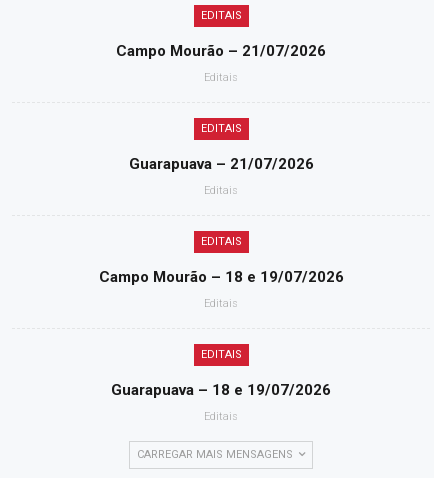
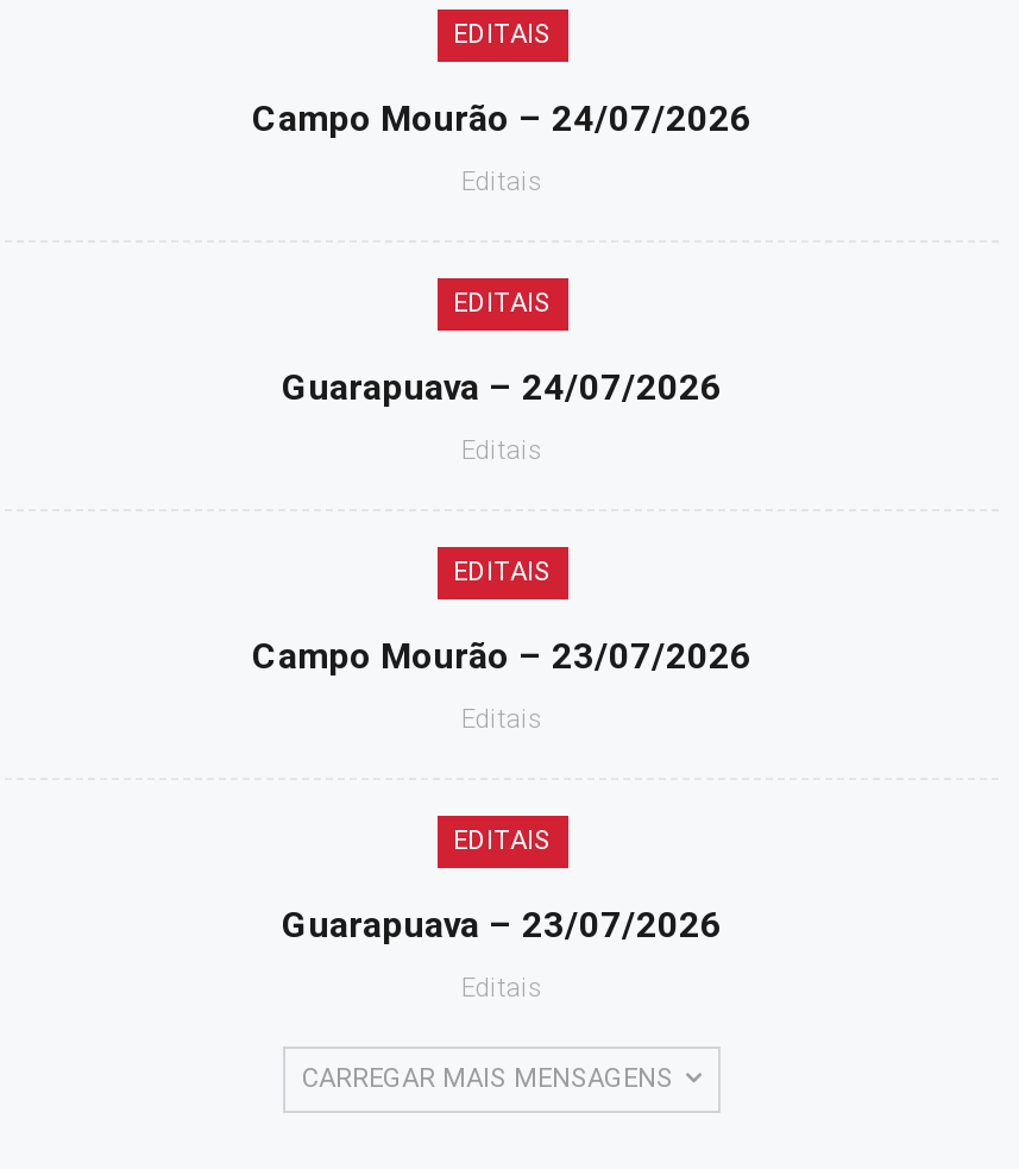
[116,42,326,60] Campo Mourão – 21/07/2026 -> [252,98,751,140] Campo Mourão – 24/07/2026
[128,155,313,173] Guarapuava – 21/07/2026 -> [282,366,722,409] Guarapuava – 24/07/2026
[98,268,343,286] Campo Mourão – 18 e 19/07/2026 -> [252,635,751,678] Campo Mourão – 23/07/2026
[111,381,331,399] Guarapuava – 18 e 19/07/2026 -> [282,904,722,947] Guarapuava – 23/07/2026

